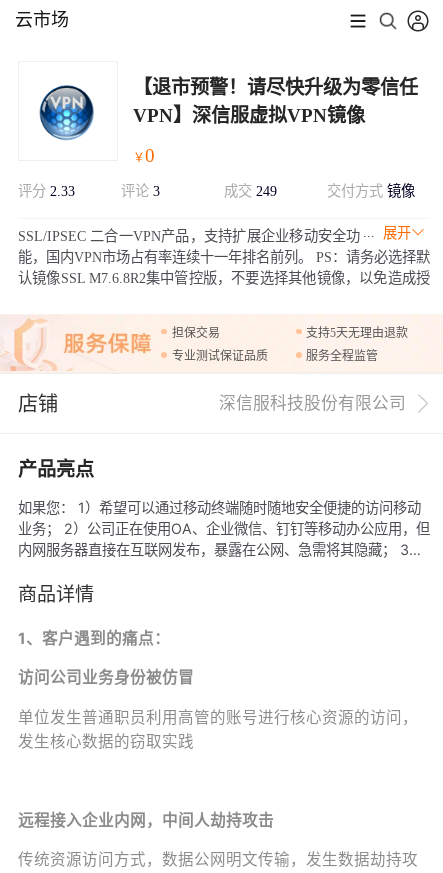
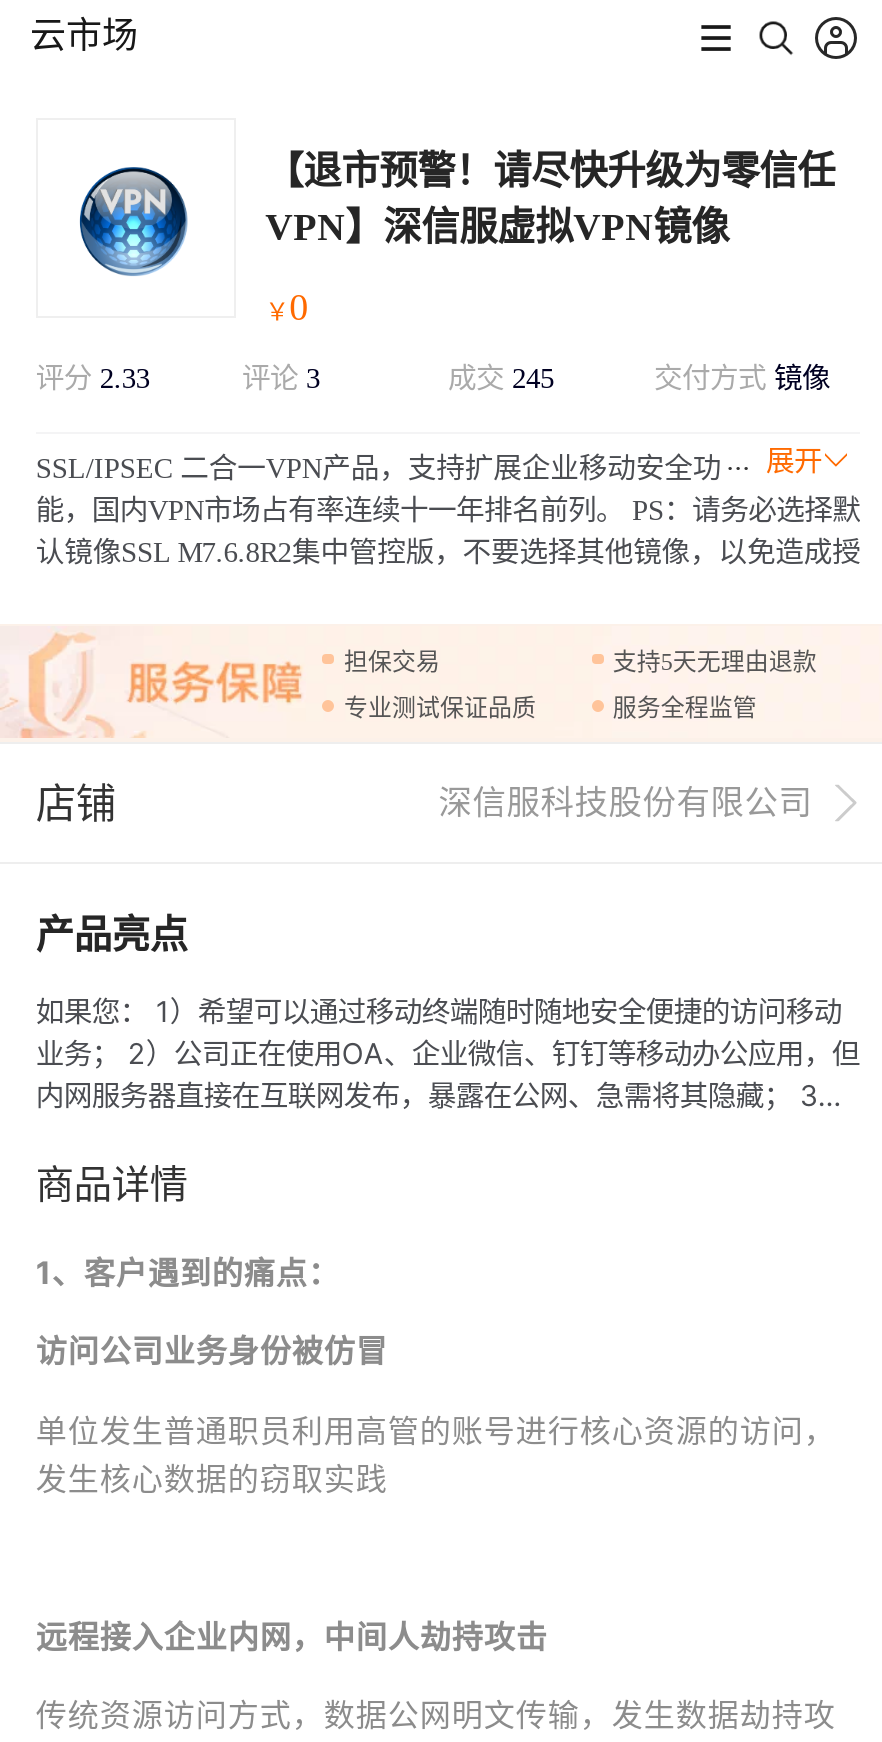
[224,183,277,199] 成交249 -> [448,362,554,394] 成交245

